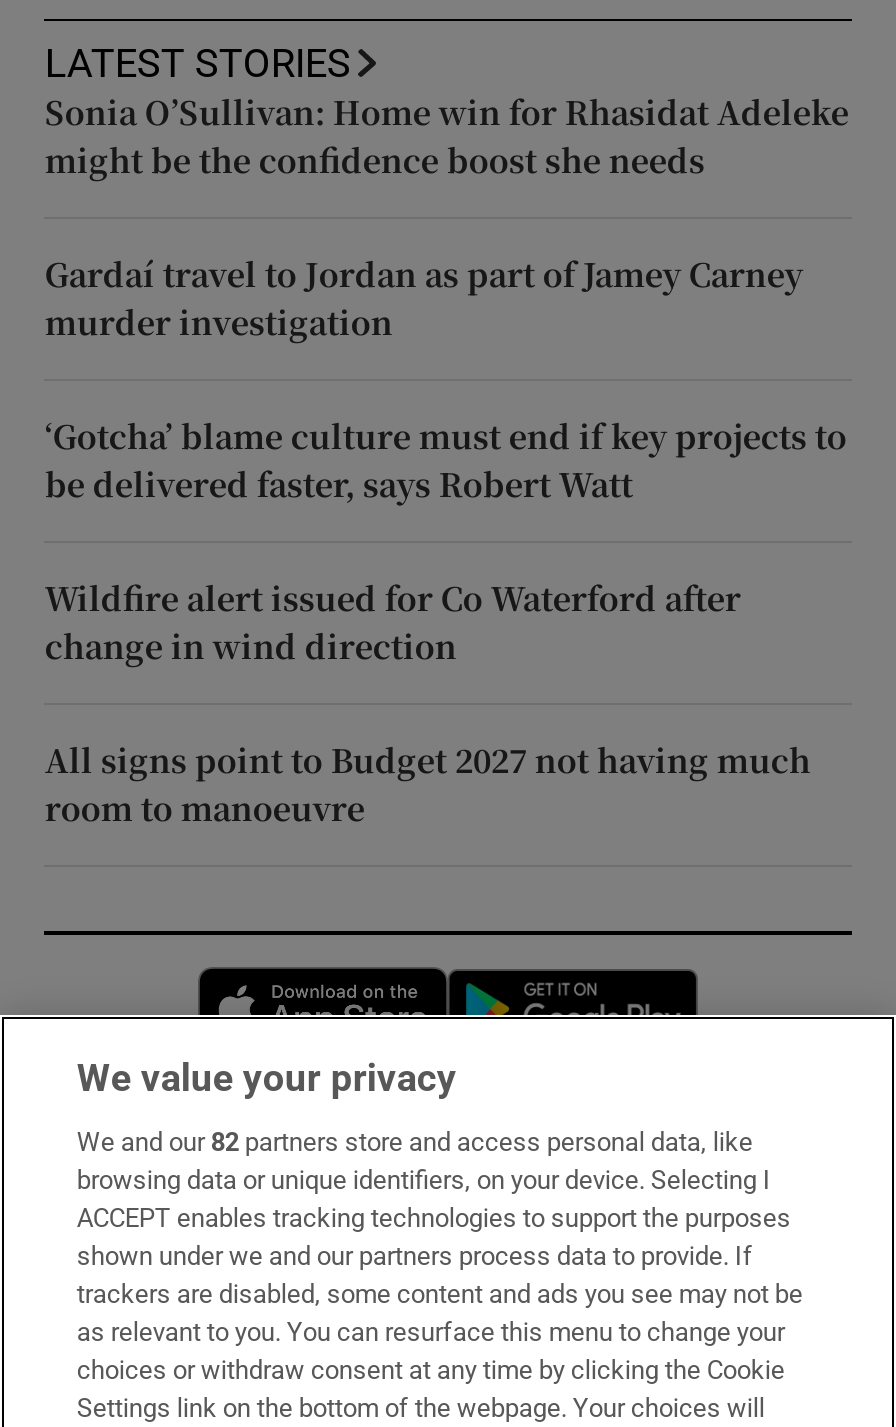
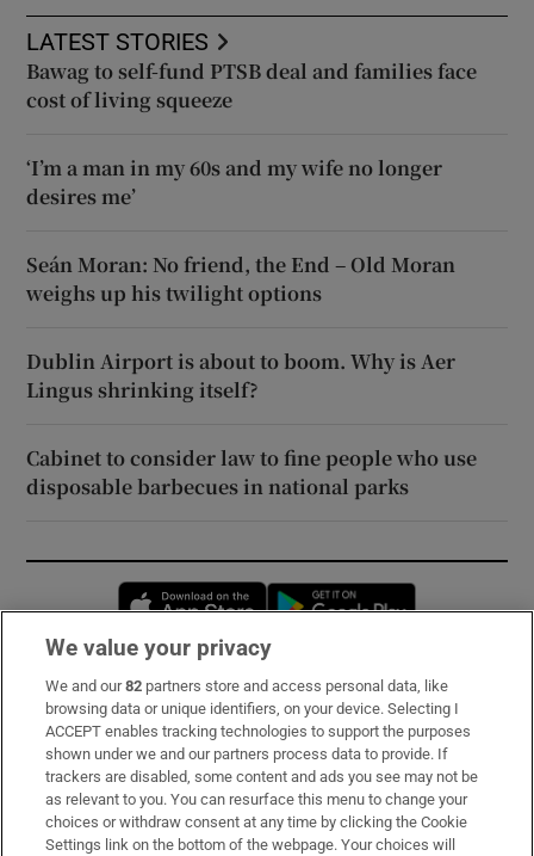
[45,89,849,183] Sonia O’Sullivan: Home win for Rhasidat Adeleke | might be the confidence boost she needs -> [27,57,477,113] Bawag to self-fund PTSB deal and families face | cost of living squeeze
[45,251,803,345] Gardaí travel to Jordan as part of Jamey Carney | murder investigation -> [27,154,443,210] ‘I’m a man in my 60s and my wife no longer | desires me’
[45,413,847,507] ‘Gotcha’ blame culture must end if key projects to | be delivered faster, says Robert Watt -> [27,250,456,307] Seán Moran: No friend, the End – Old Moran | weighs up his twilight options
[45,575,741,669] Wildfire alert issued for Co Waterford after | change in wind direction -> [27,347,456,403] Dublin Airport is about to boom. Why is Aer | Lingus shrinking itself?
[45,737,811,831] All signs point to Budget 2027 not having much | room to manoeuvre -> [27,444,477,500] Cabinet to consider law to fine people who use | disposable barbecues in national parks

